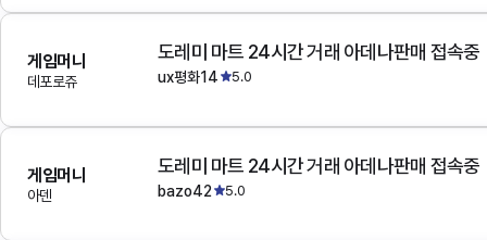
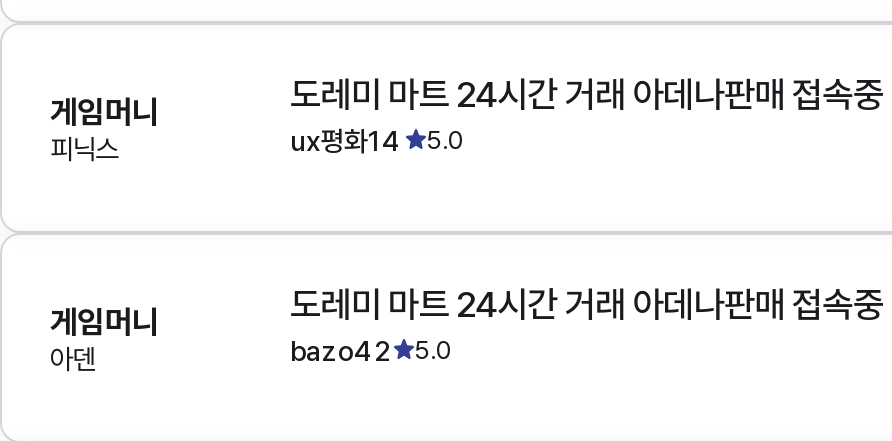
[27,72,76,90] 데포로쥬 -> [50,132,118,164] 피닉스

